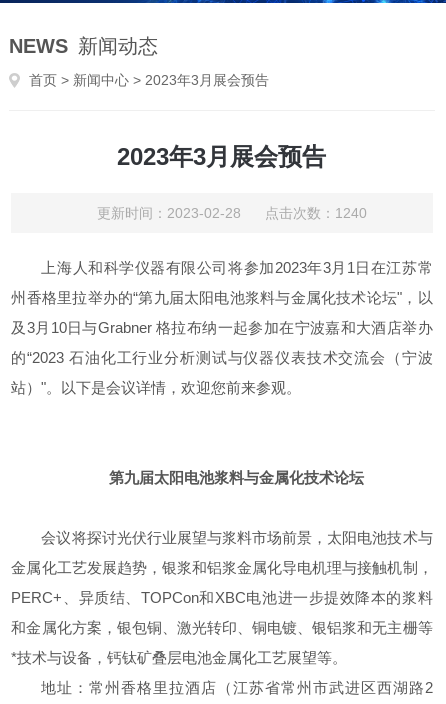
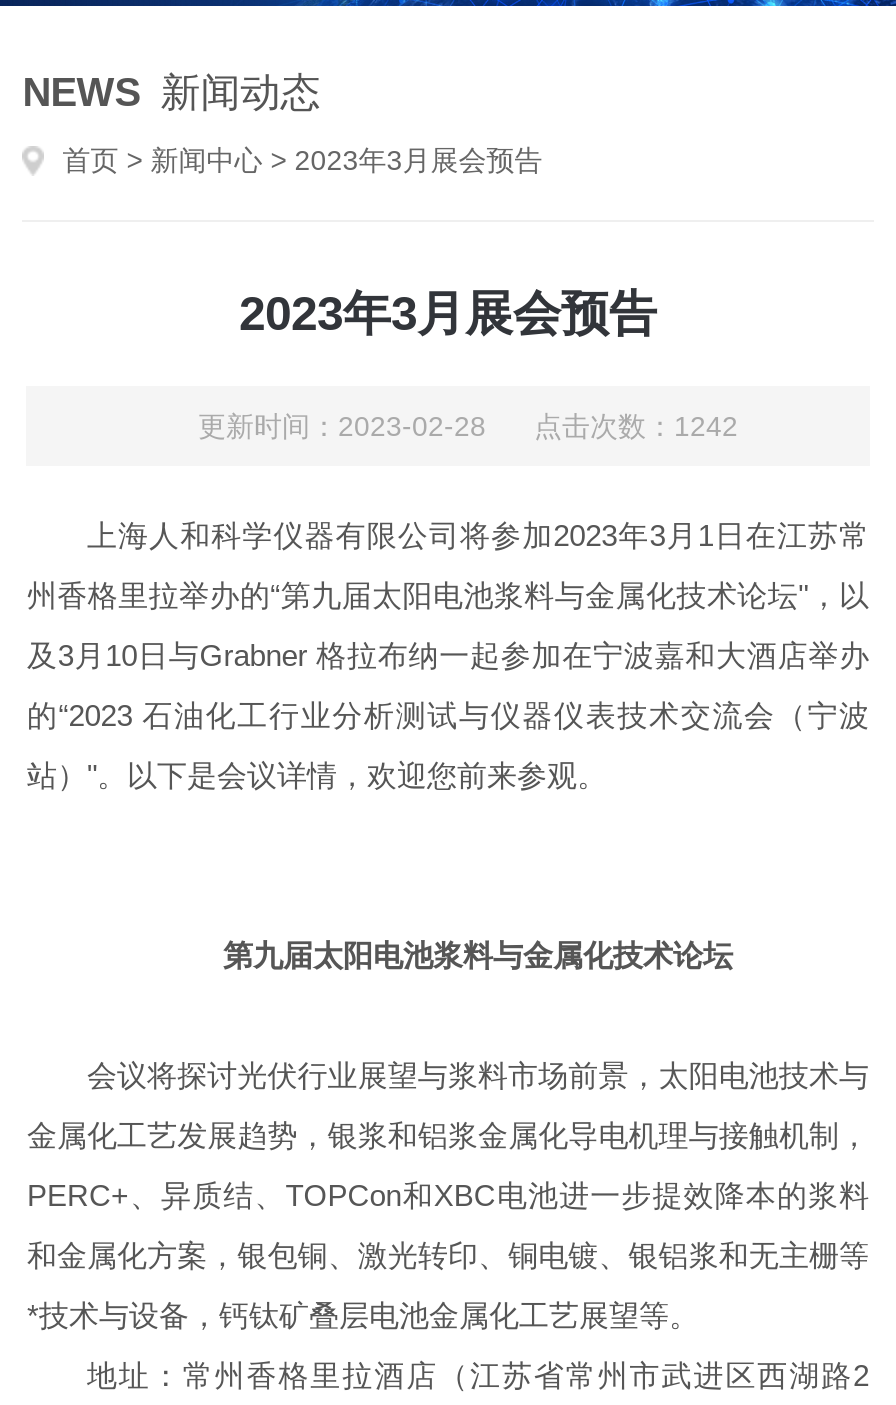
[97,205,367,221] 更新时间：2023-02-28 点击次数：1240 -> [198,410,738,442] 更新时间：2023-02-28 点击次数：1242

